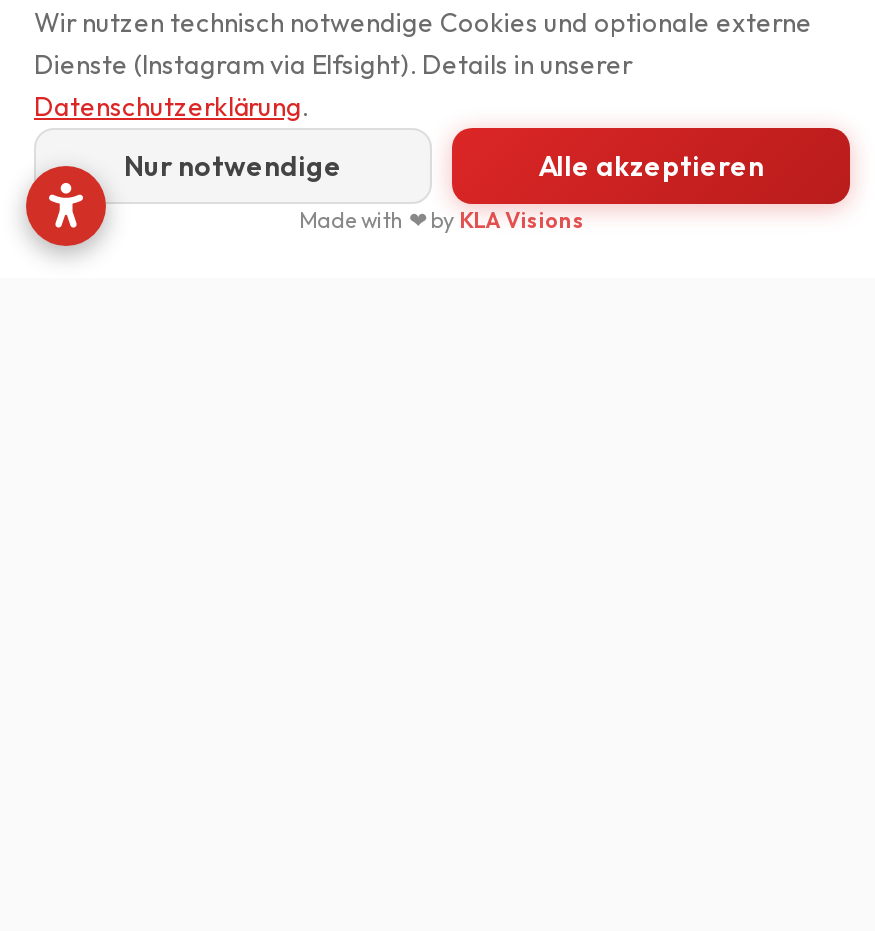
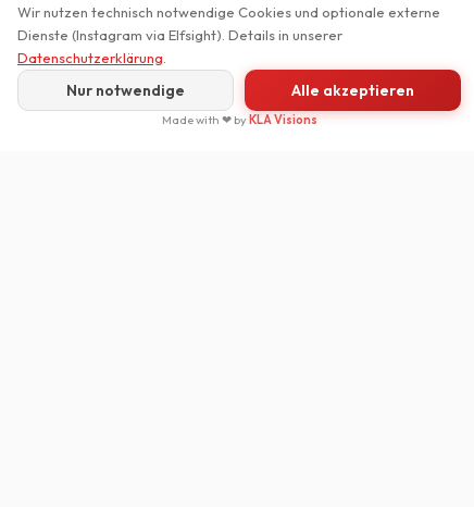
[22,164,110,256] [image] -> none

